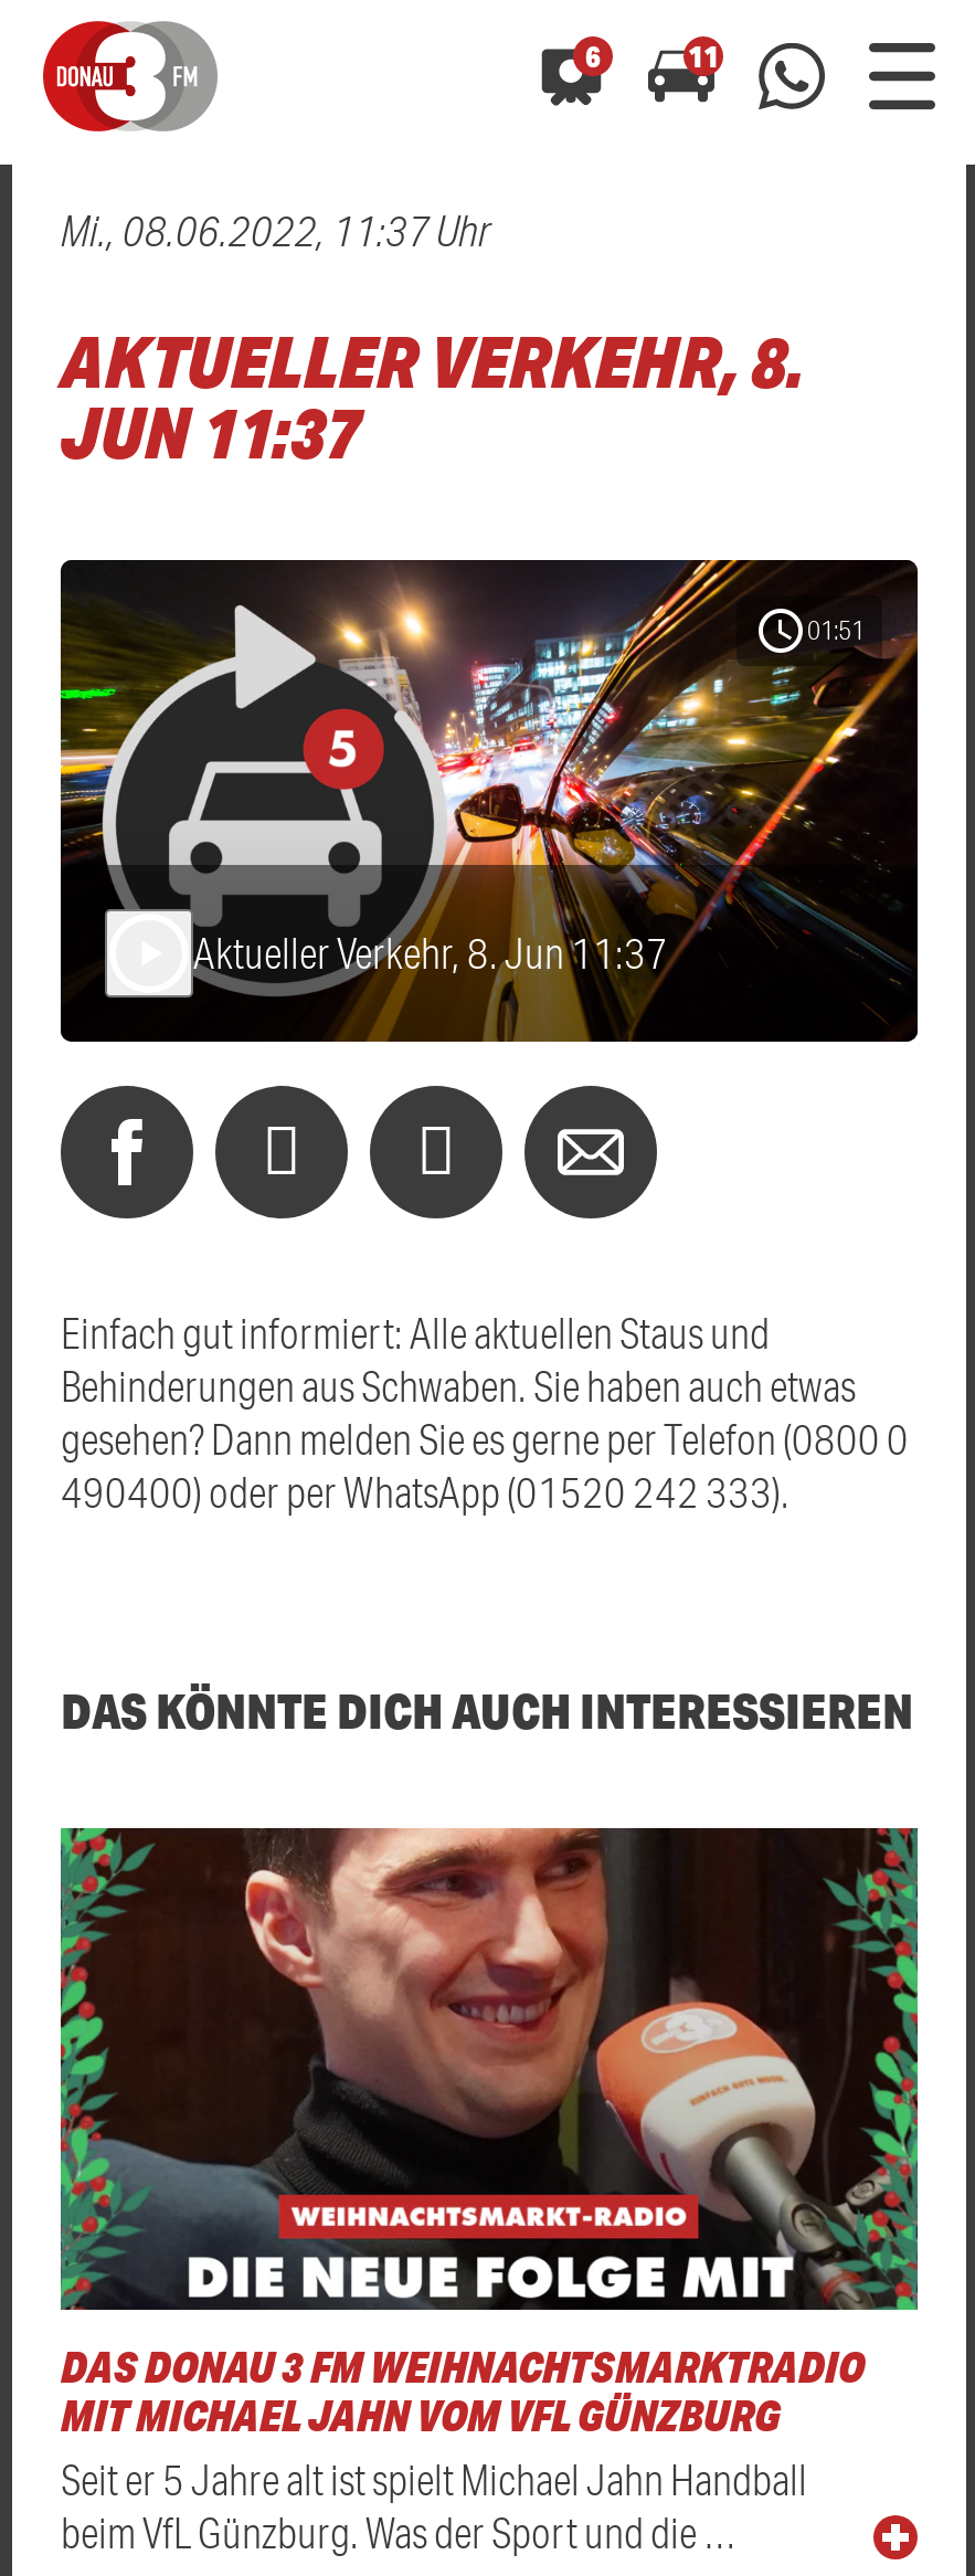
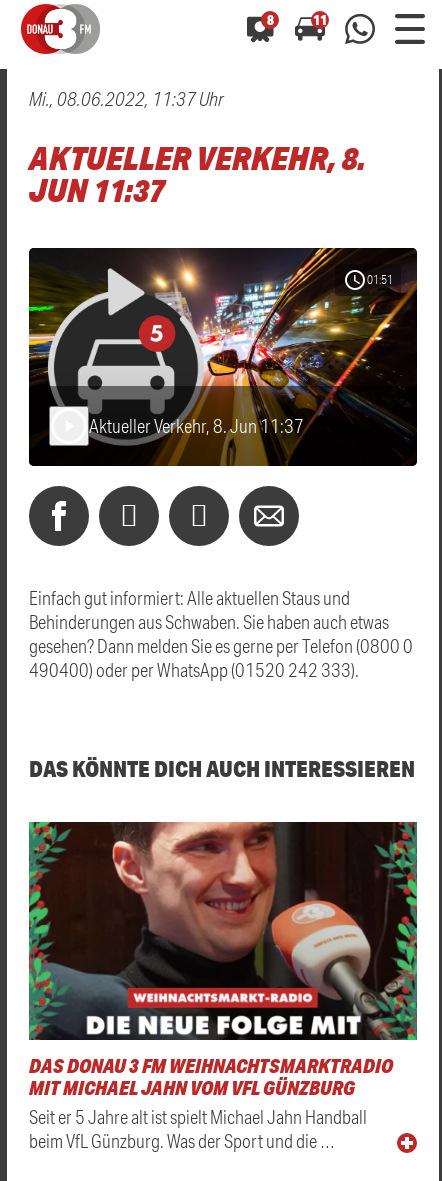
[585,36,601,76] 6 -> [266,11,273,29] 8

